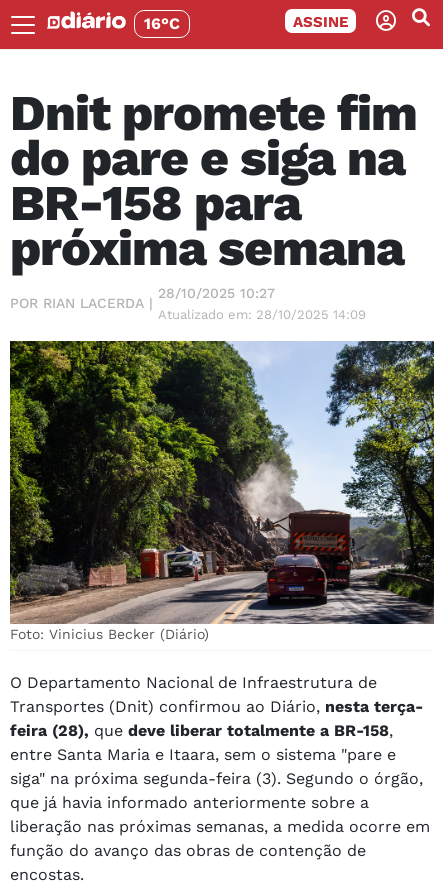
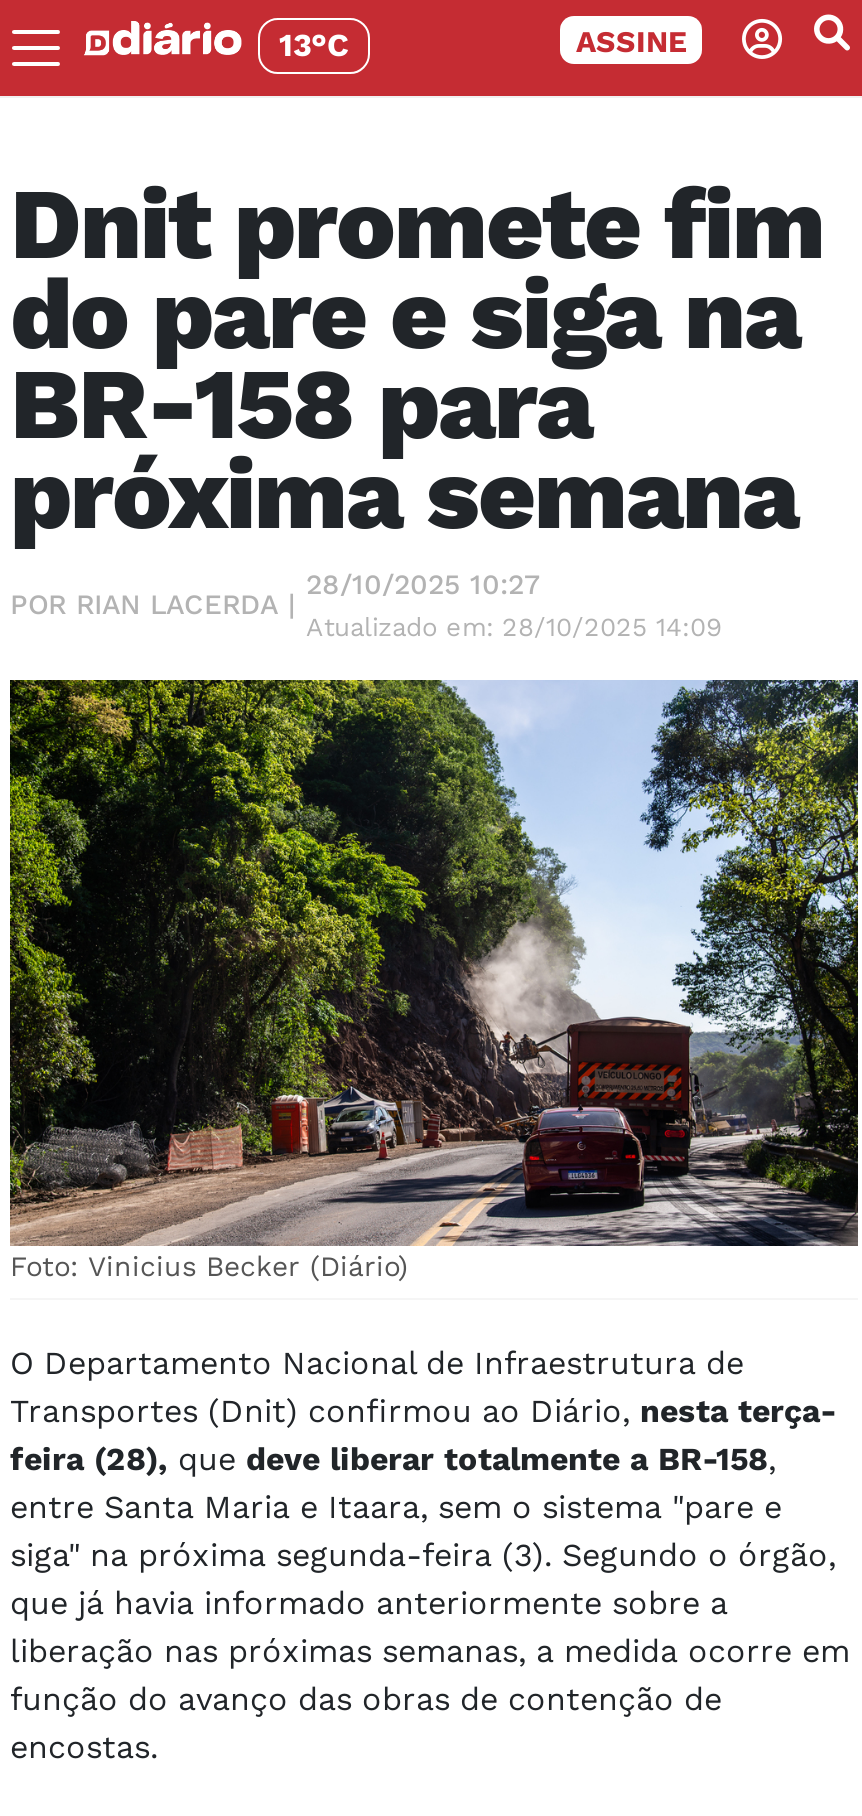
[144,14,180,33] 16°C -> [279,26,349,64] 13°C

